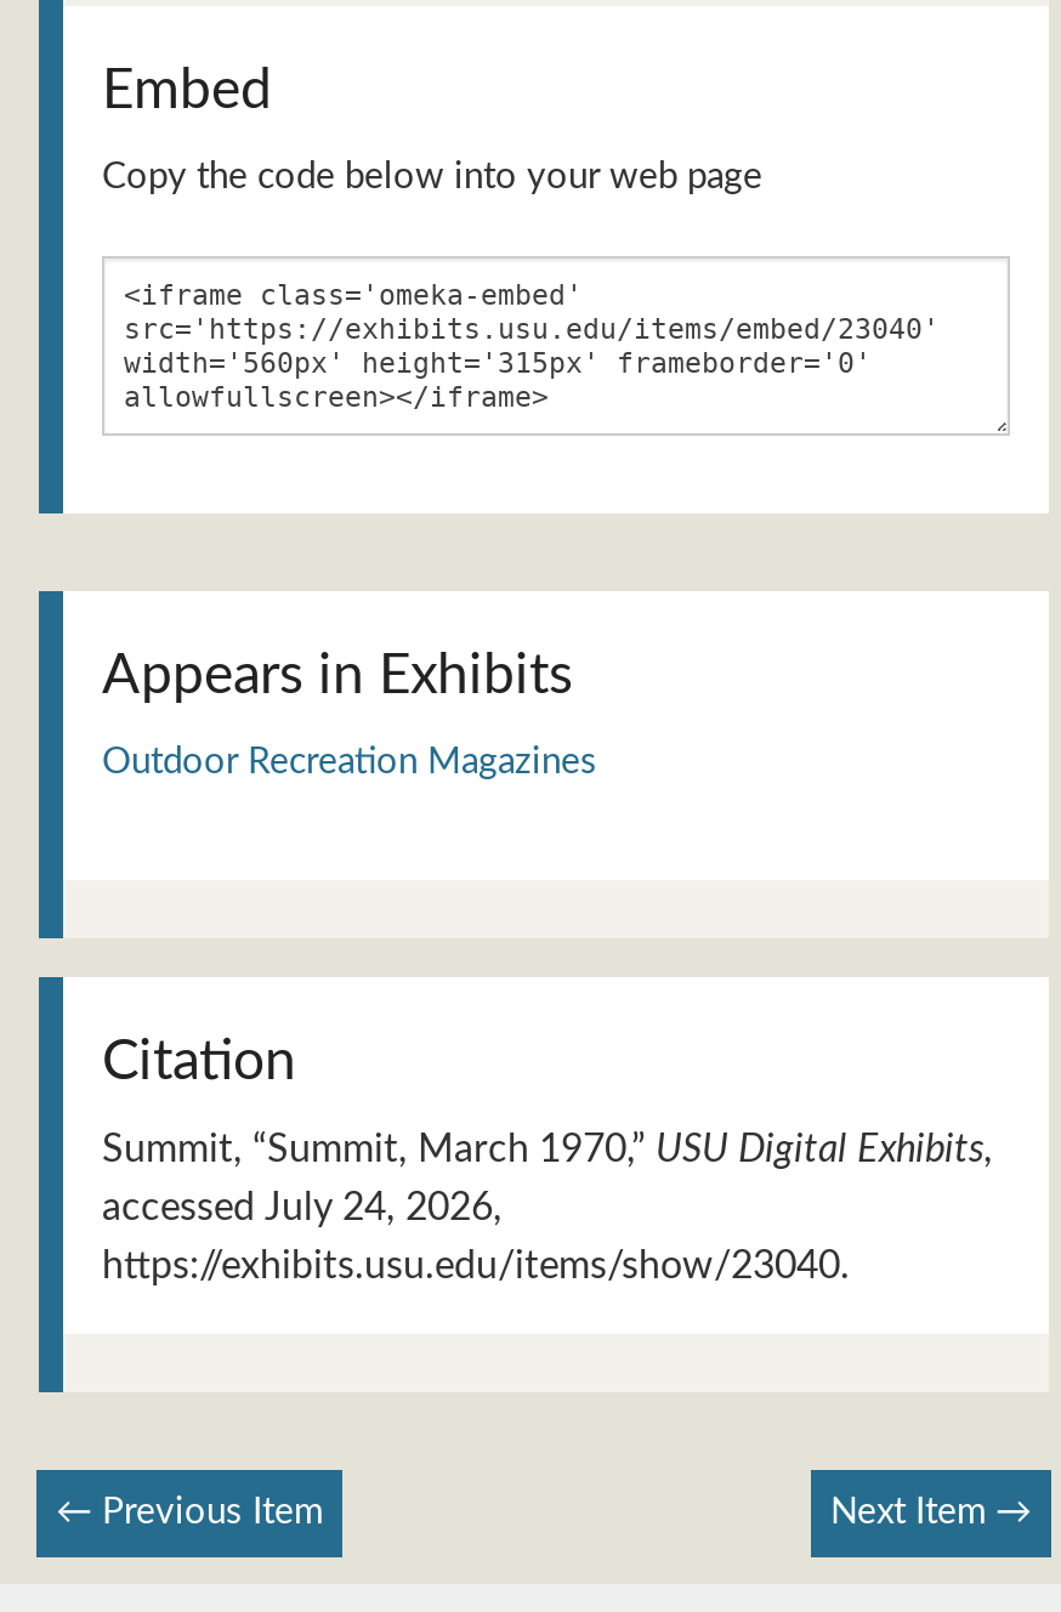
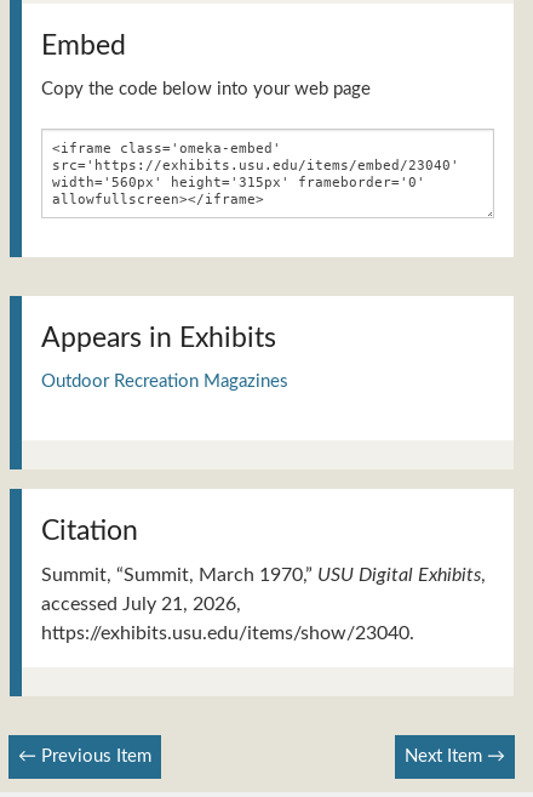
[102,1189,503,1228] accessed July 24, 2026, -> [41,595,241,614] accessed July 21, 2026,

